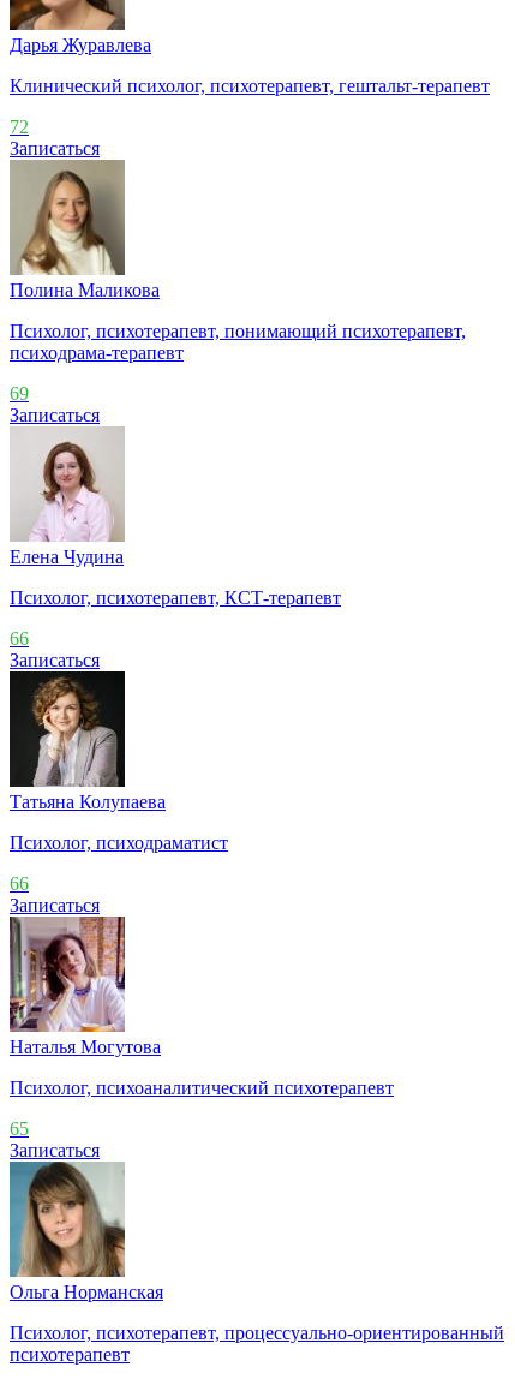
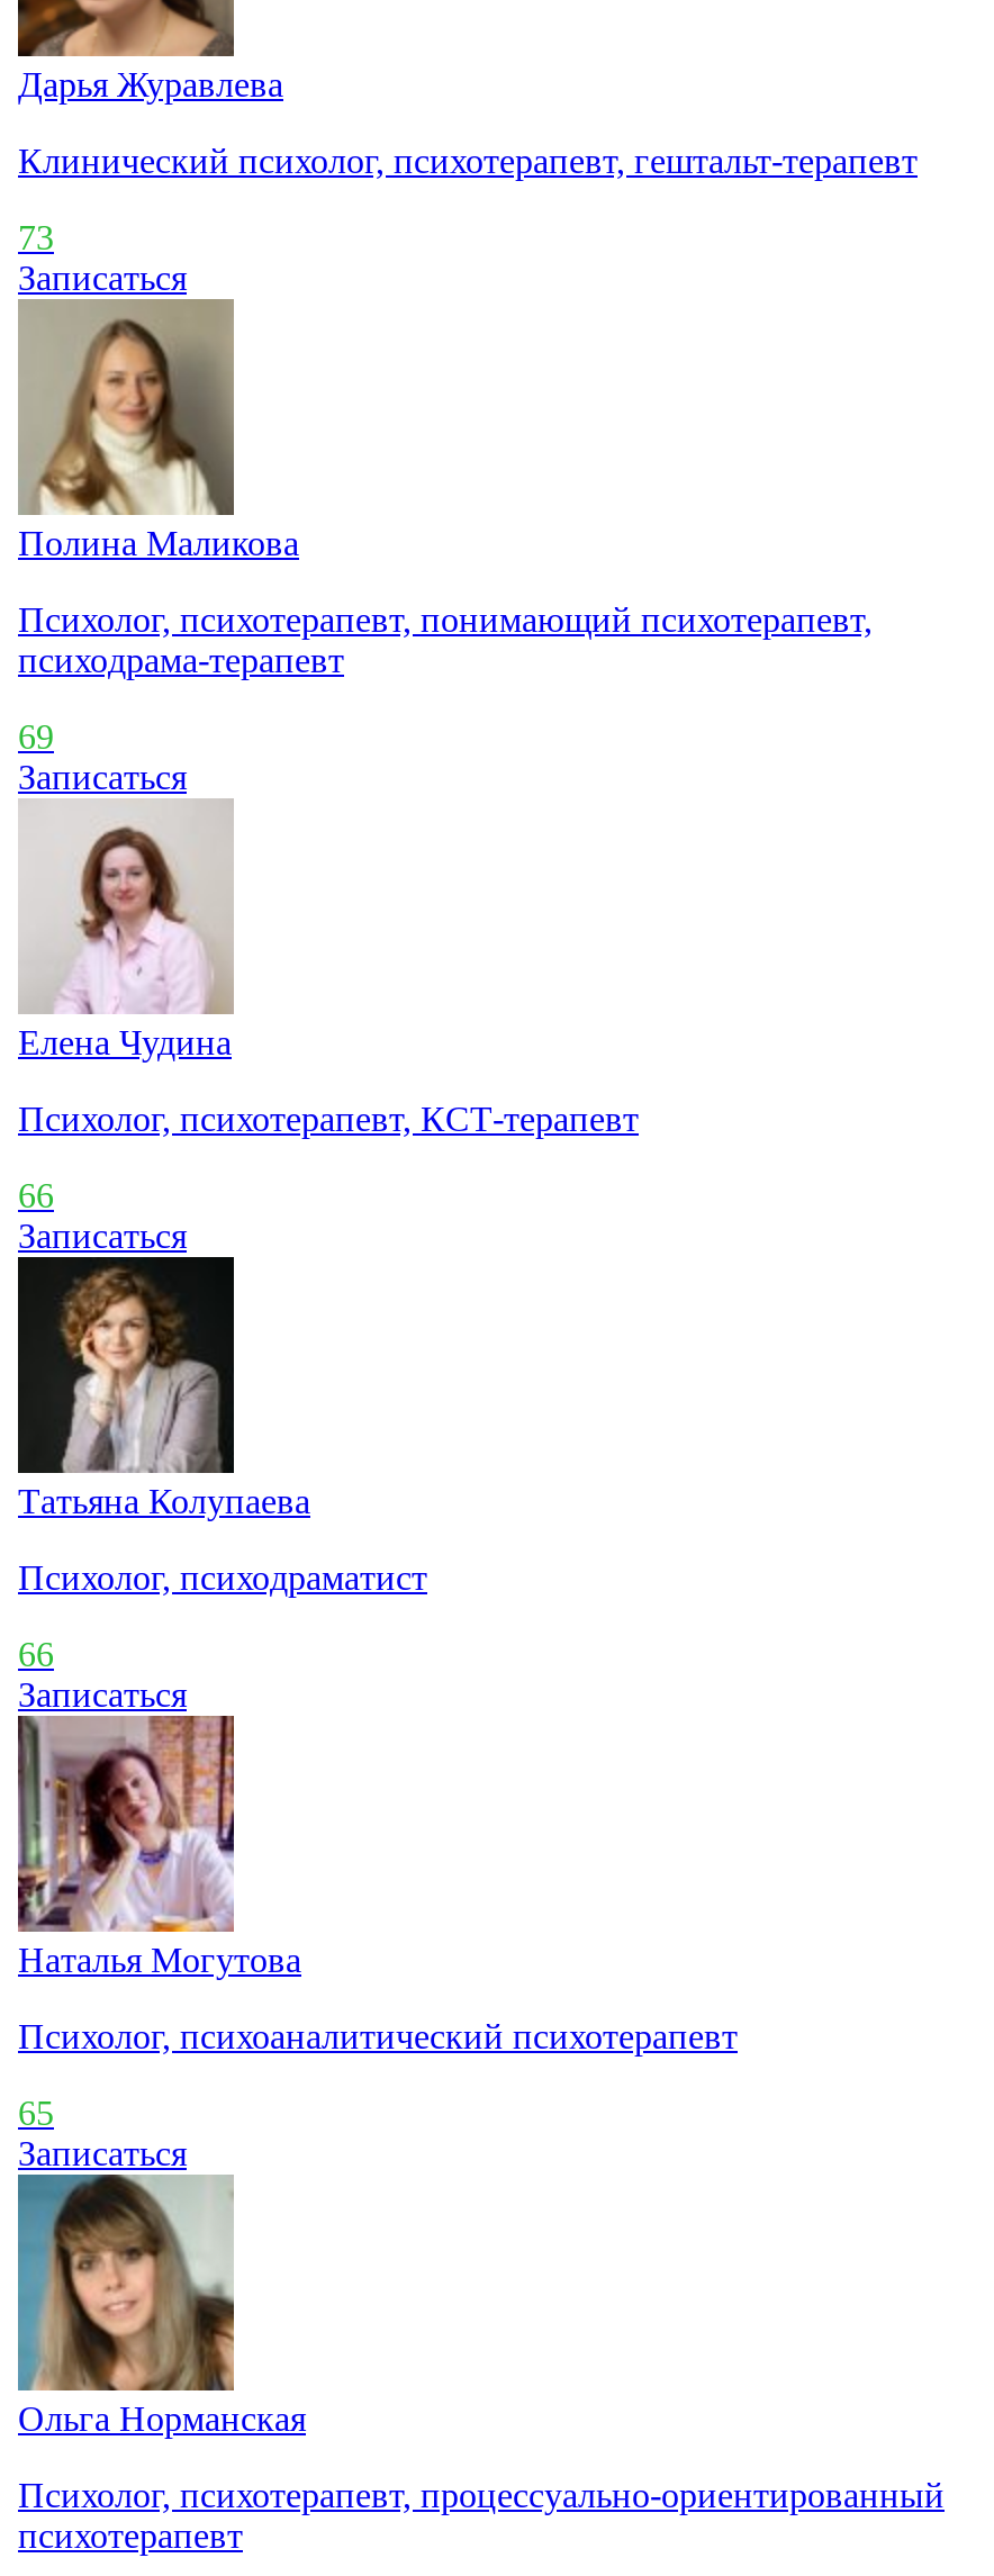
[10,116,29,136] 72 -> [18,217,54,255] 73

